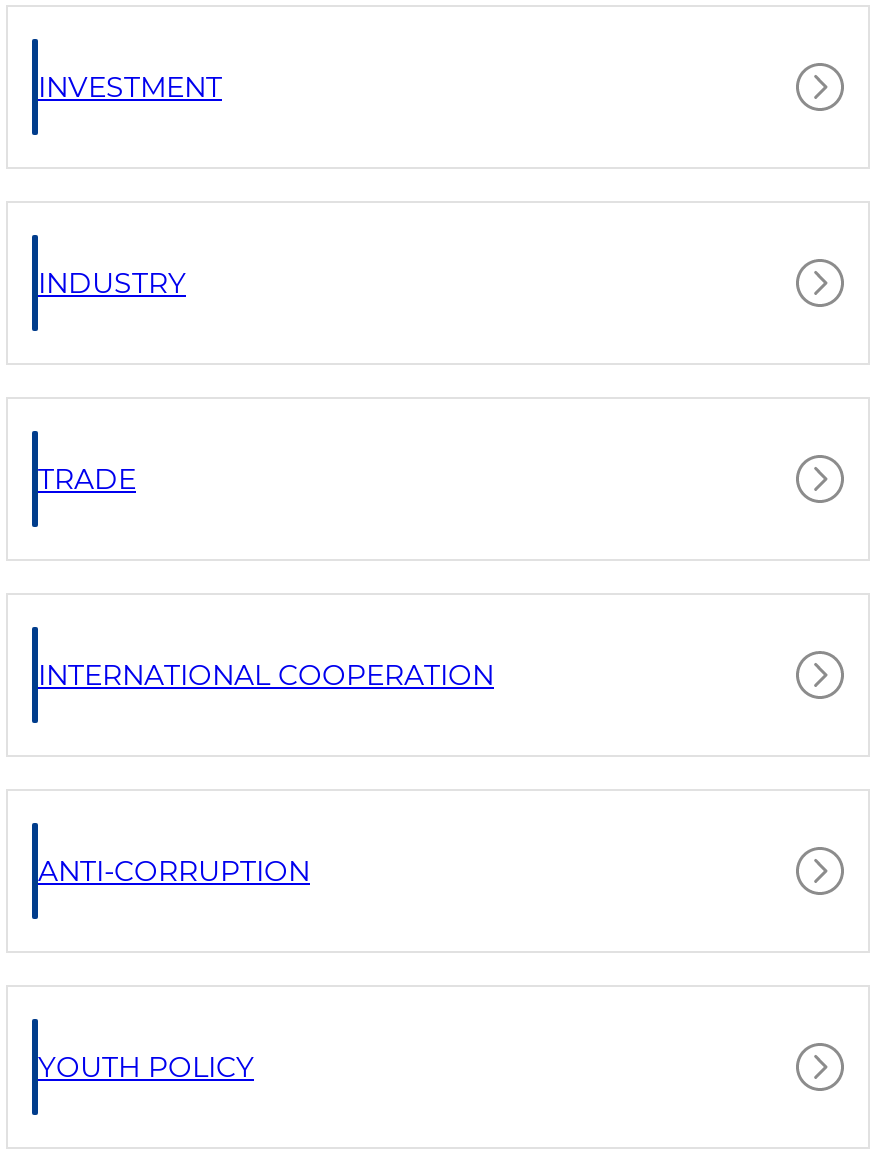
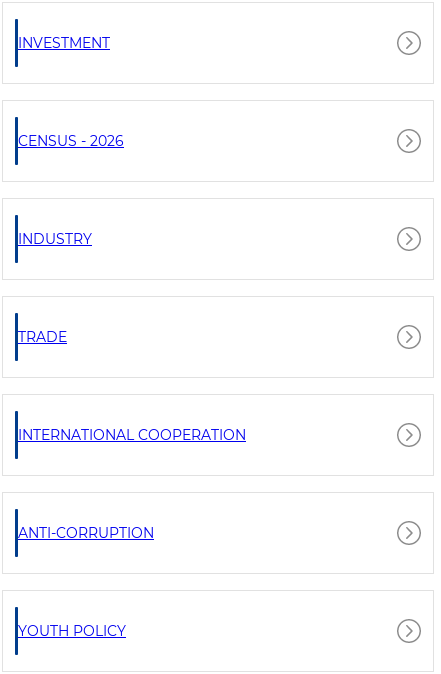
none -> [18,132,124,150] CENSUS - 2026

